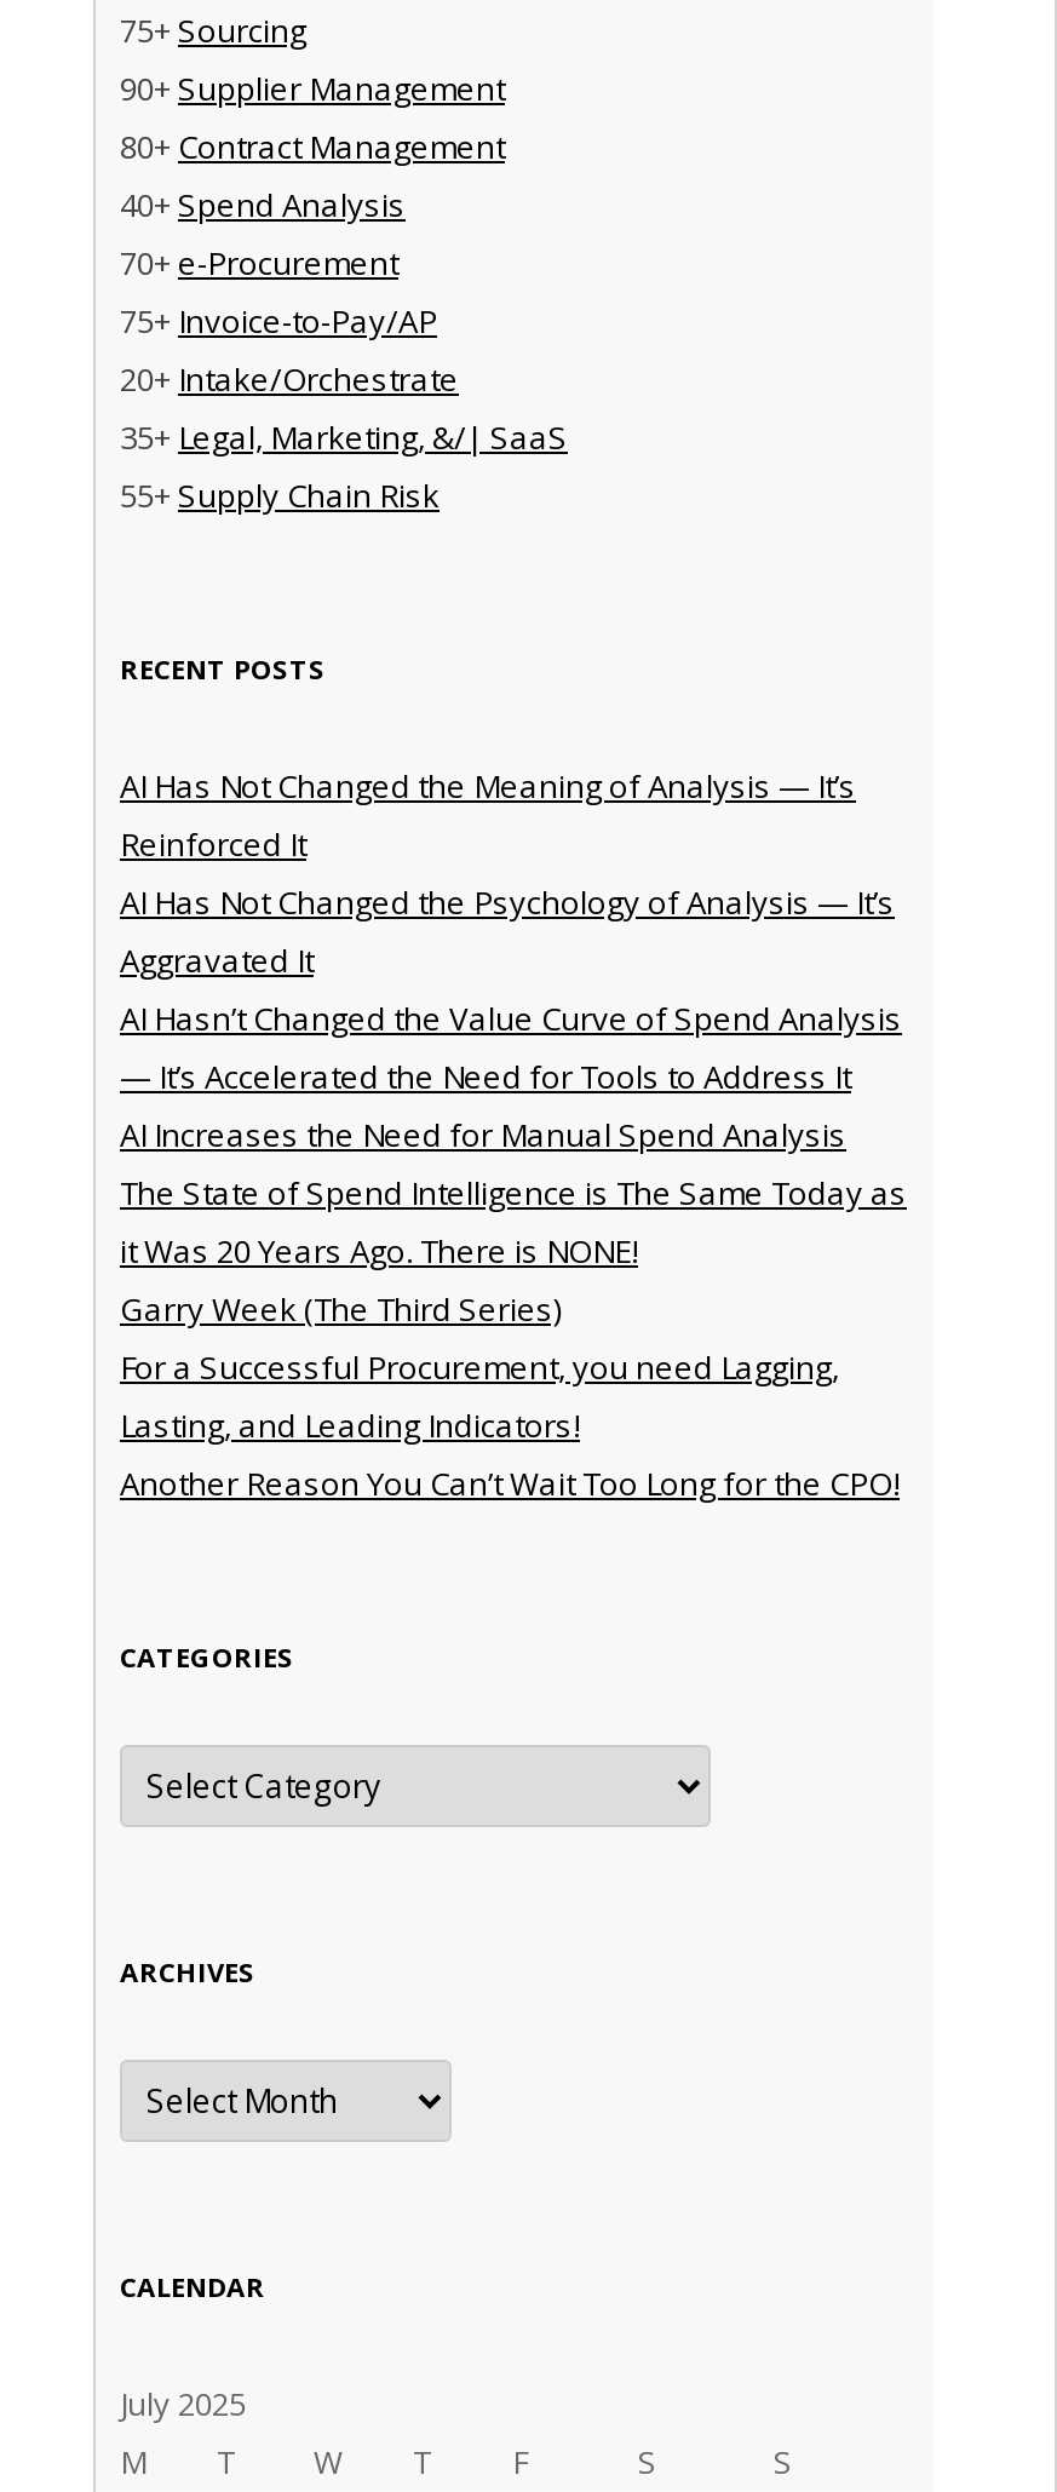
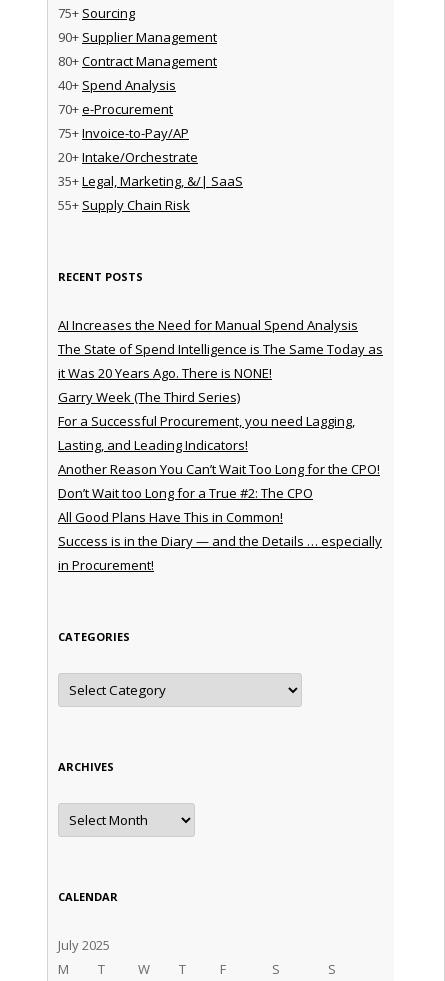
[120,765,902,1099] AI Has Not Changed the Meaning of Analysis — It’s | Reinforced It | AI Has Not Changed the Psychology of Analysis — It’s | Aggravated It | AI Hasn’t Changed the Value Curve of Spend Analysis | — It’s Accelerated the Need for Tools to Address It -> none
moved [120,1113,907,1506] -> [58,316,383,478]: AI Increases the Need for Manual Spend Analysis | The State of Spend Intelligence is The Same Today as | it Was 20 Years Ago. There is NONE! | Garry Week (The Third Series) | For a Successful Procurement, you need Lagging, | Lasting, and Leading Indicators! | Another Reason You Can’t Wait Too Long for the CPO!
none -> [58,484,382,574] Don’t Wait too Long for a True #2: The CPO | All Good Plans Have This in Common! | Success is in the Diary — and the Details … especially | in Procurement!

